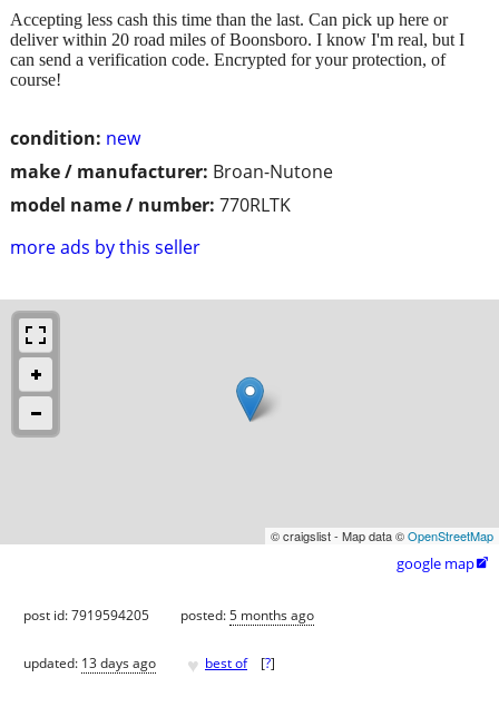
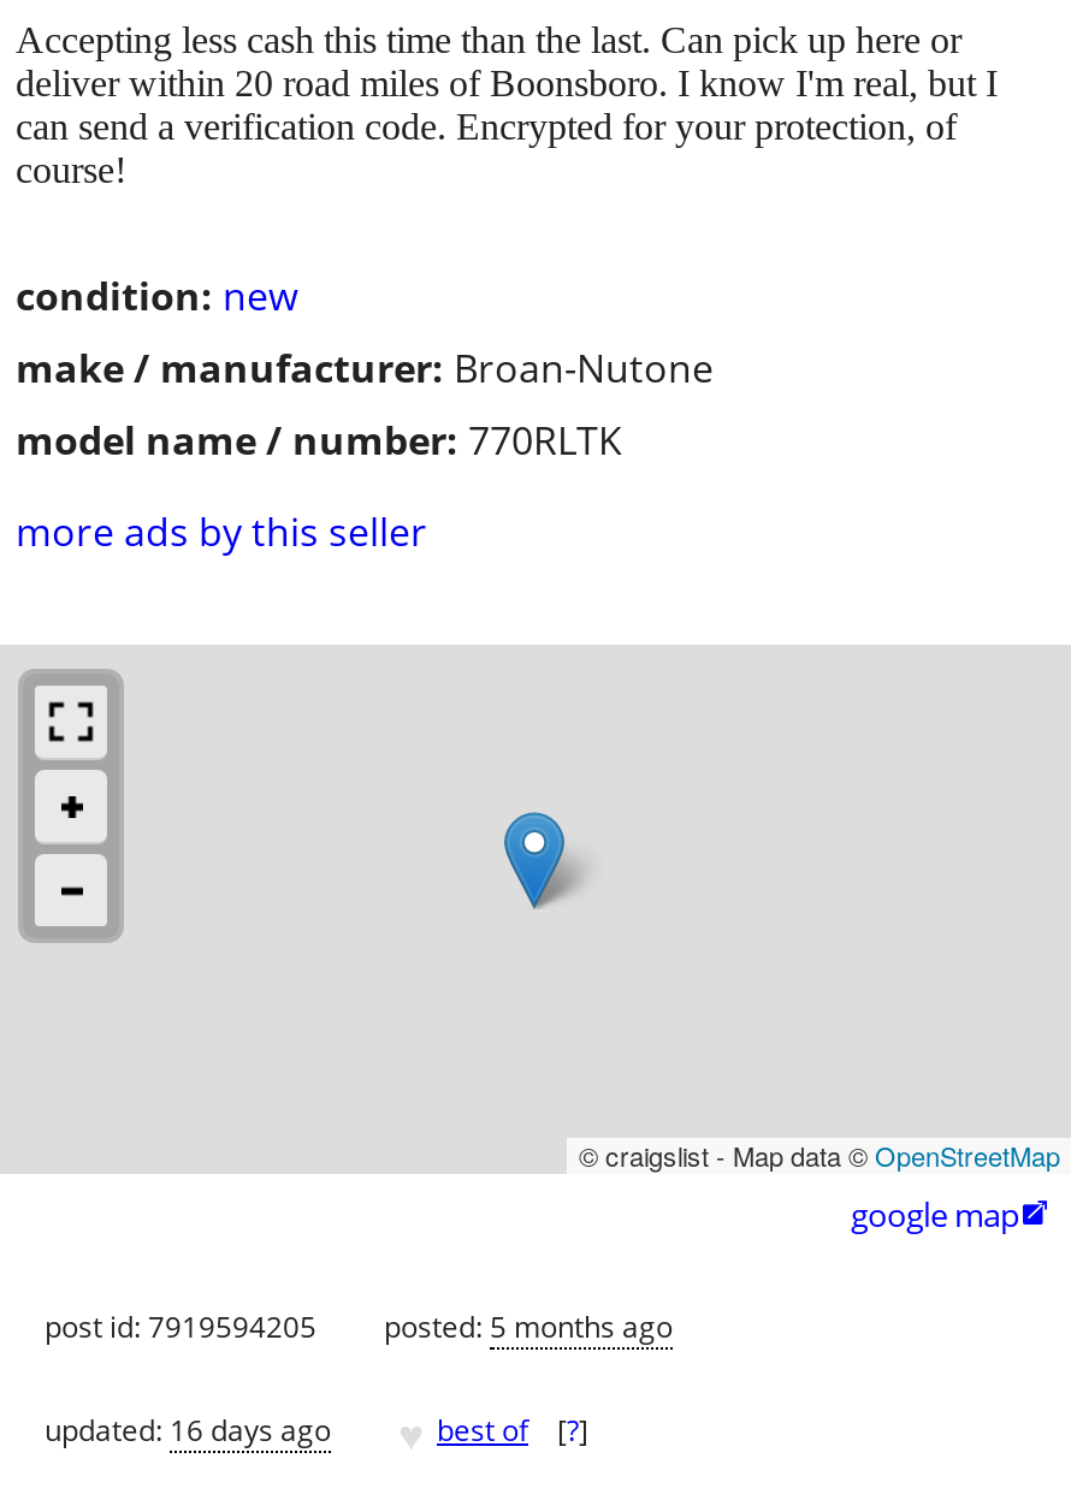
[23,654,156,672] updated: 13 days ago -> [45,1410,331,1451] updated: 16 days ago

